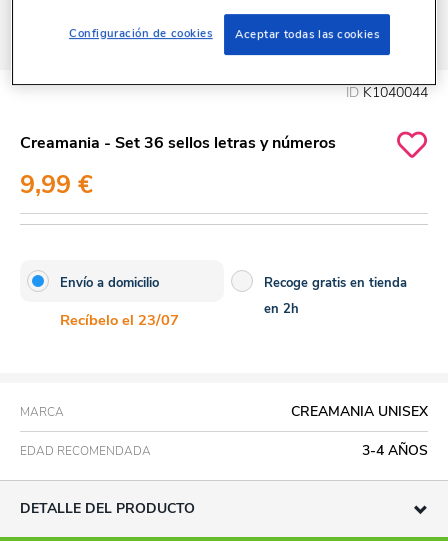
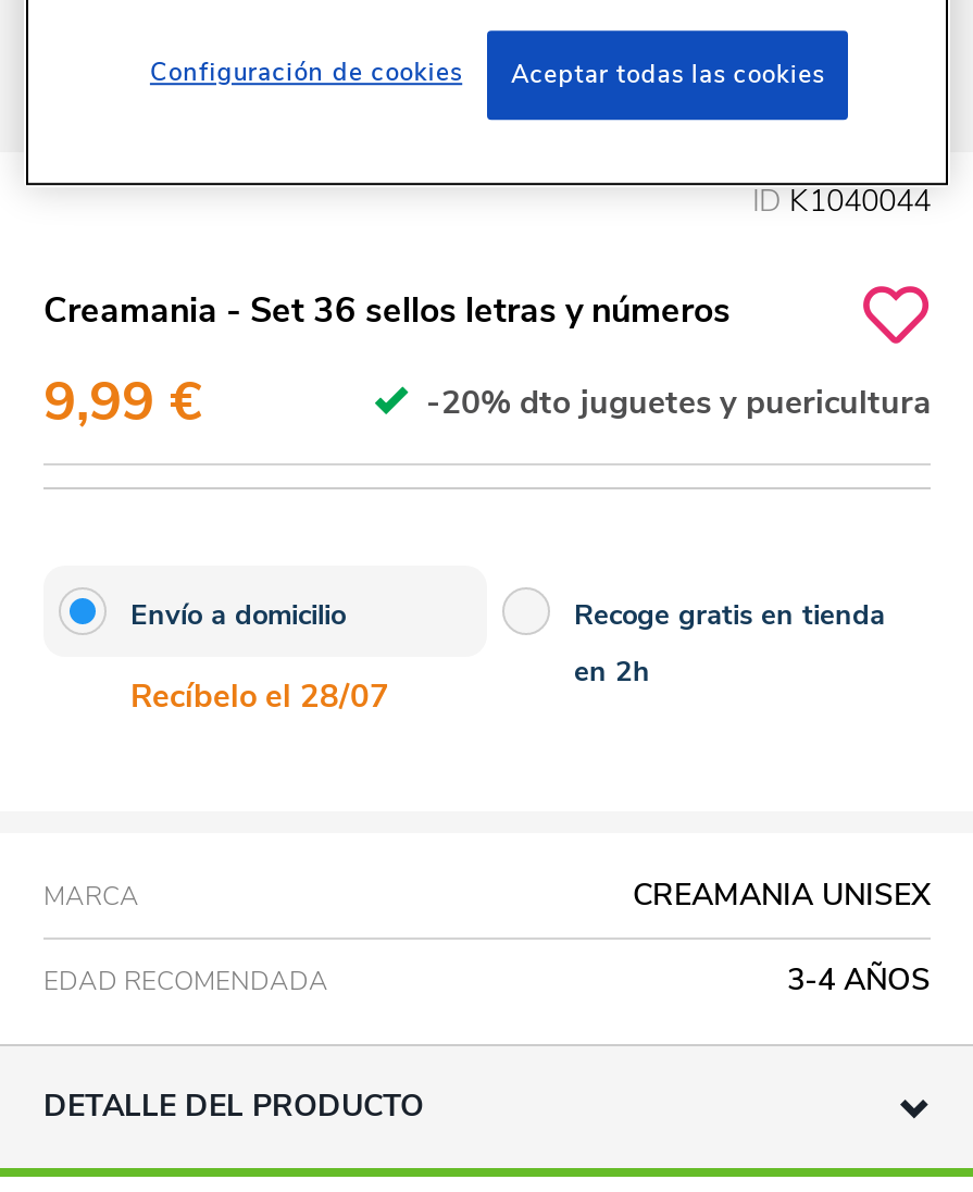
none -> [417,381,931,424] -20% dto juguetes y puericultura
[60,310,179,330] Recíbelo el 23/07 -> [130,674,389,718] Recíbelo el 28/07

